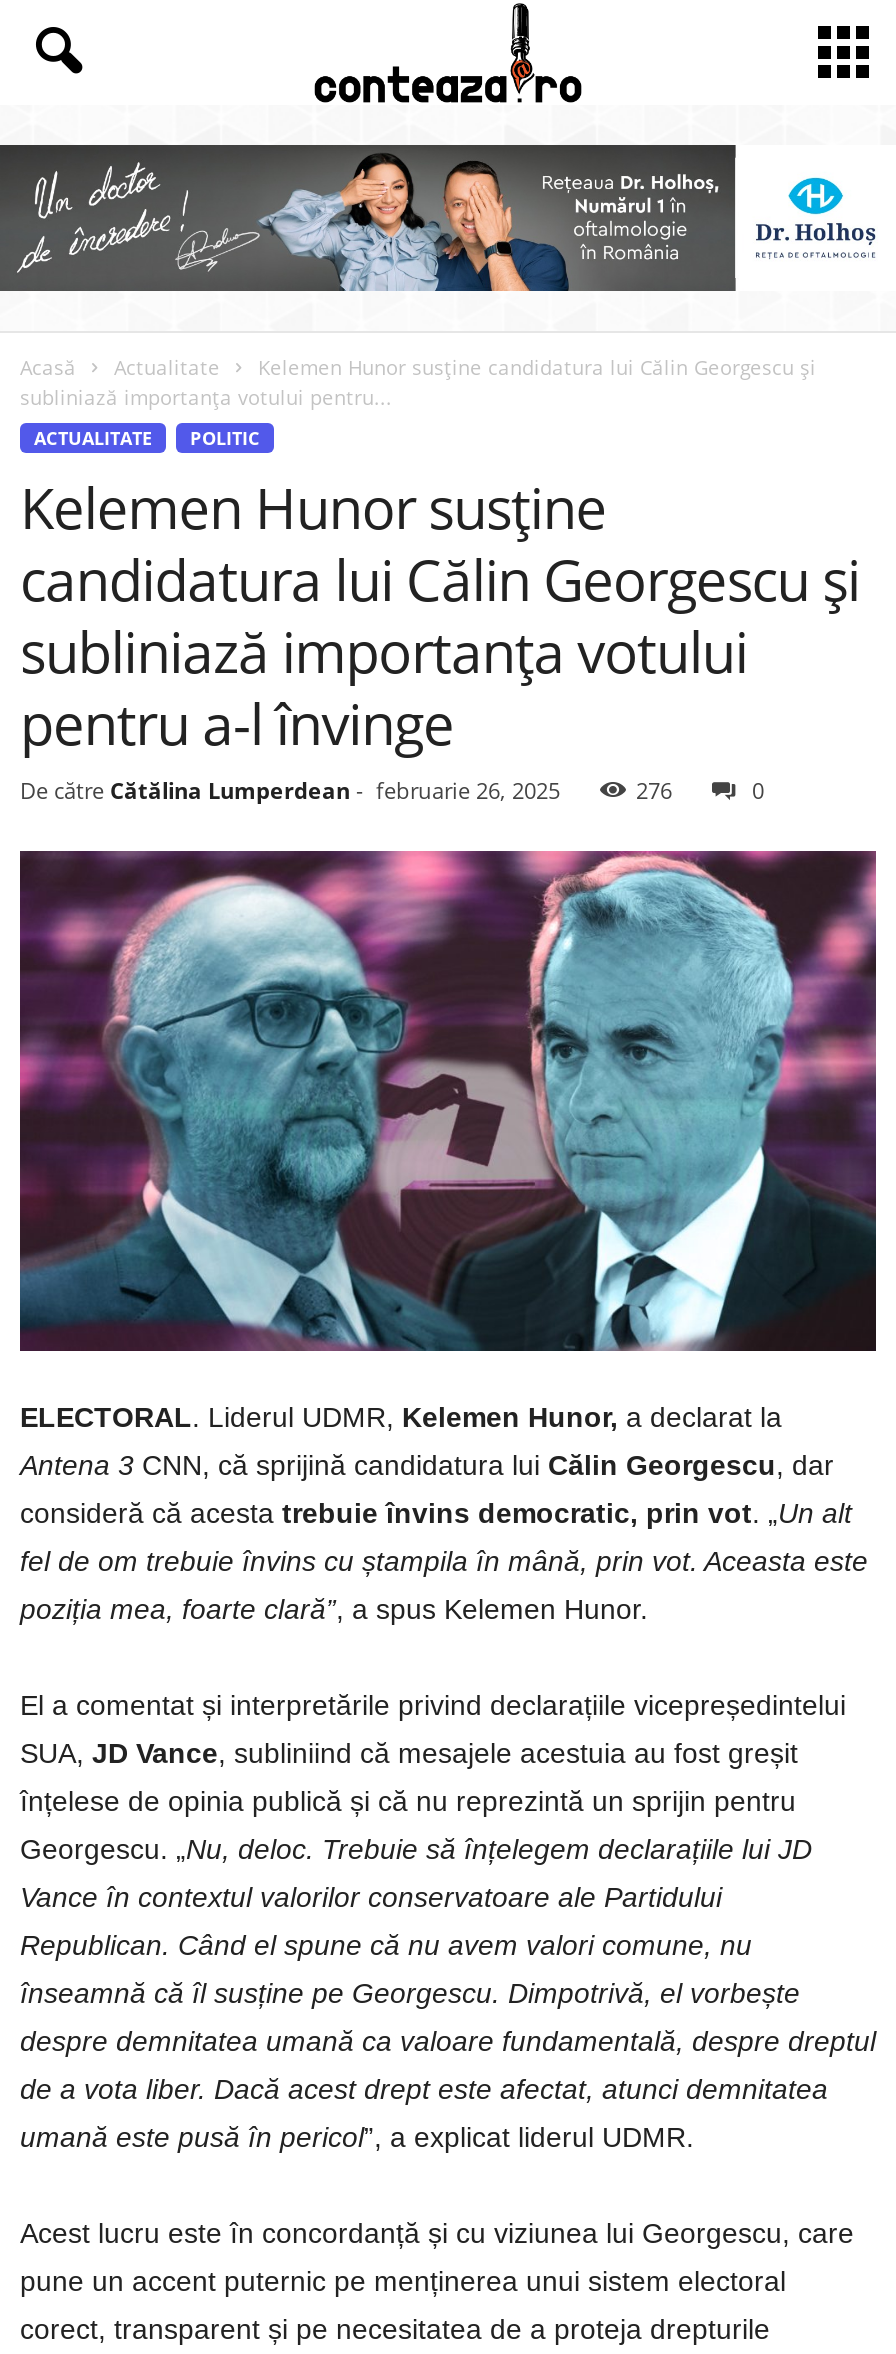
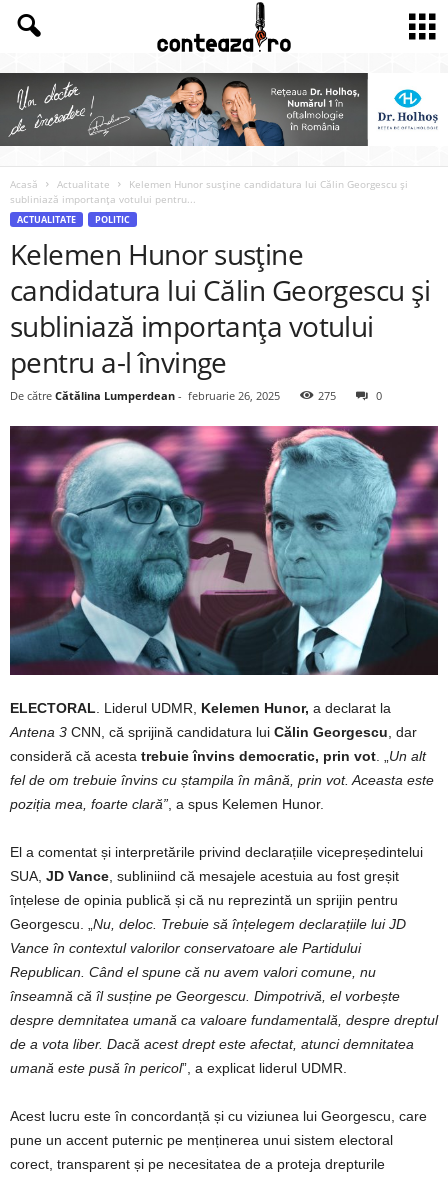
[636,775,672,805] 276 -> [318,388,336,403] 275

